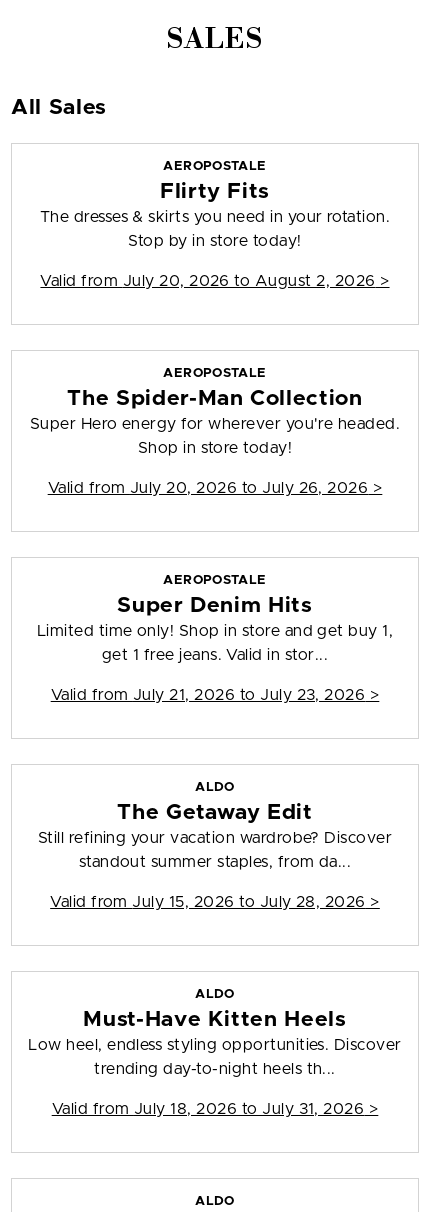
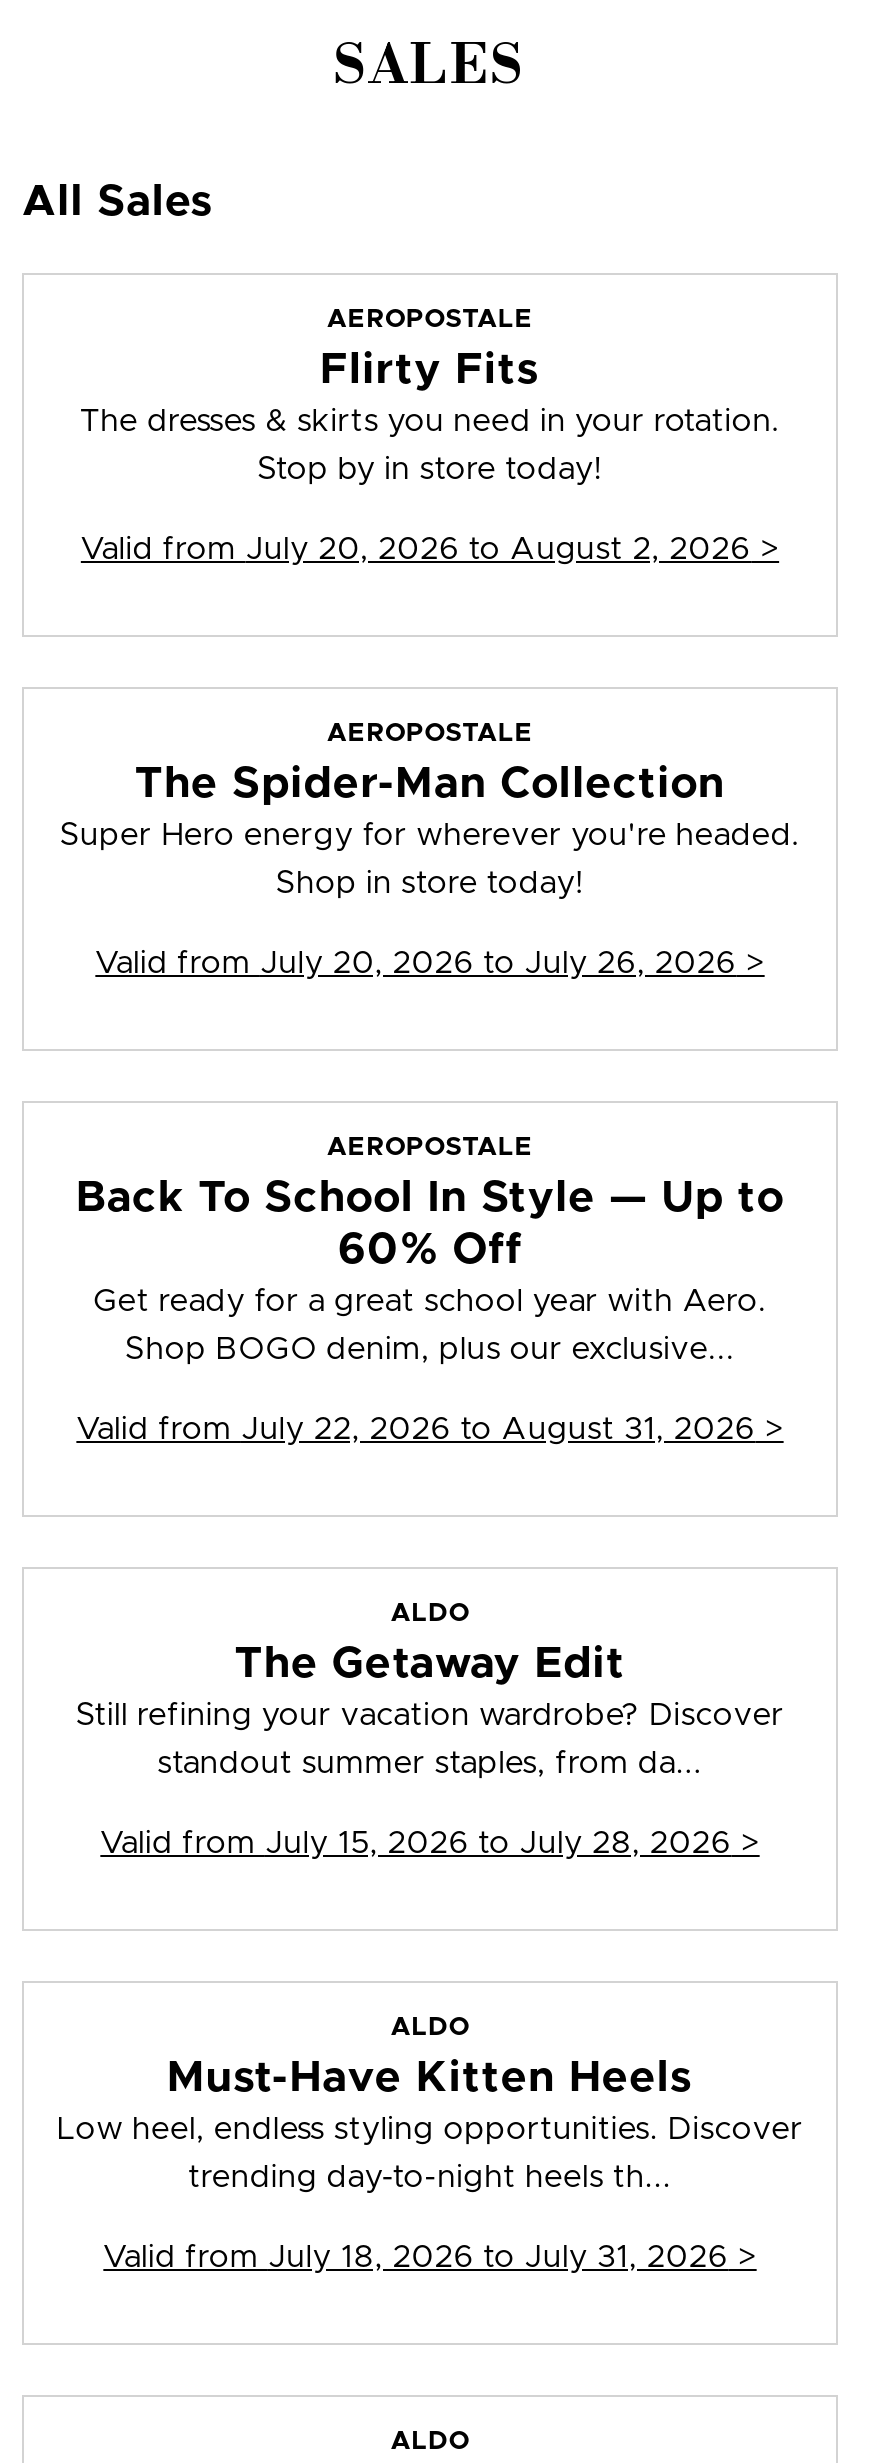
[37,595,393,639] Super Denim Hits | Limited time only! Shop in store and get buy 1, -> [76,1177,784,1317] Back To School In Style — Up to | 60% Off | Get ready for a great school year with Aero.
[102,647,328,663] get 1 free jeans. Valid in stor... -> [125,1333,735,1365] Shop BOGO denim, plus our exclusive...
[51,687,379,703] Valid from July 21, 2026 to July 23, 2026 > -> [76,1413,784,1445] Valid from July 22, 2026 to August 31, 2026 >

